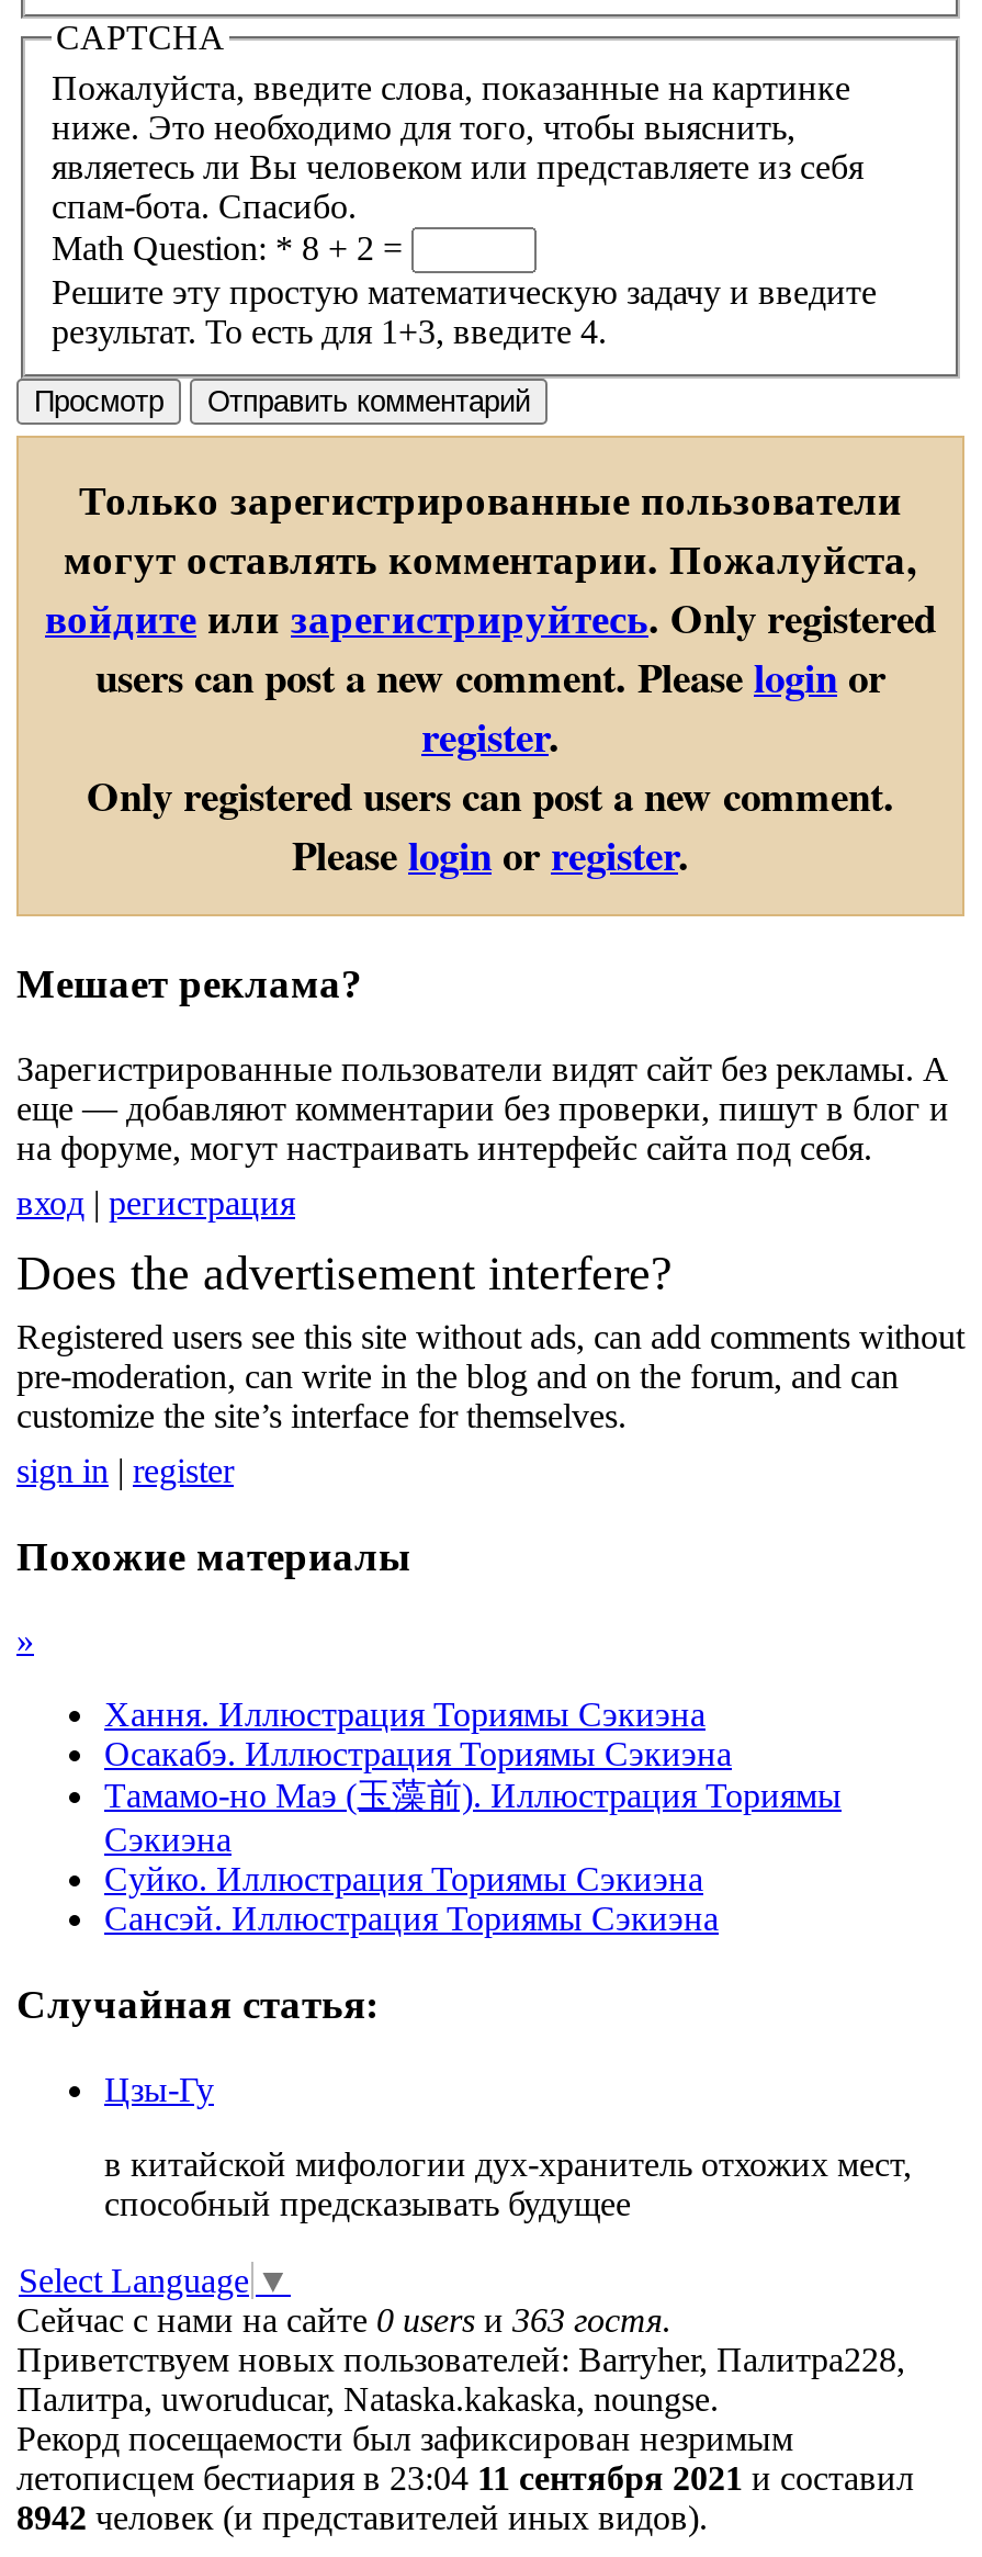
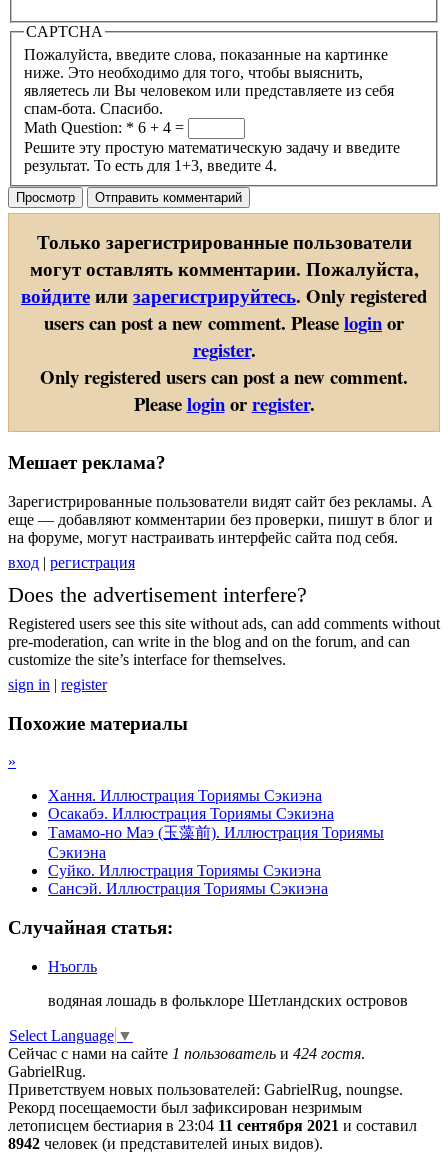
[52,230,411,267] Math Question: * 8 + 2 = -> [24,119,188,136] Math Question: * 6 + 4 =
[104,2070,214,2107] Цзы-Гу -> [48,958,97,975] Нъогль
[104,2145,912,2222] в китайской мифологии дух-хранитель отхожих мест, | способный предсказывать будущее -> [48,992,408,1009] водяная лошадь в фольклоре Шетландских островов
[16,2301,905,2418] Сейчас с нами на сайте 0 users и 363 гостя. | Приветствуем новых пользователей: Barryher, Палитра228, | Палитра, uworuducar, Nataska.kakaska, noungse. -> [8,1045,403,1098] Сейчас с нами на сайте 1 пользователь и 424 гостя. | GabrielRug. | Приветствуем новых пользователей: GabrielRug, noungse.

